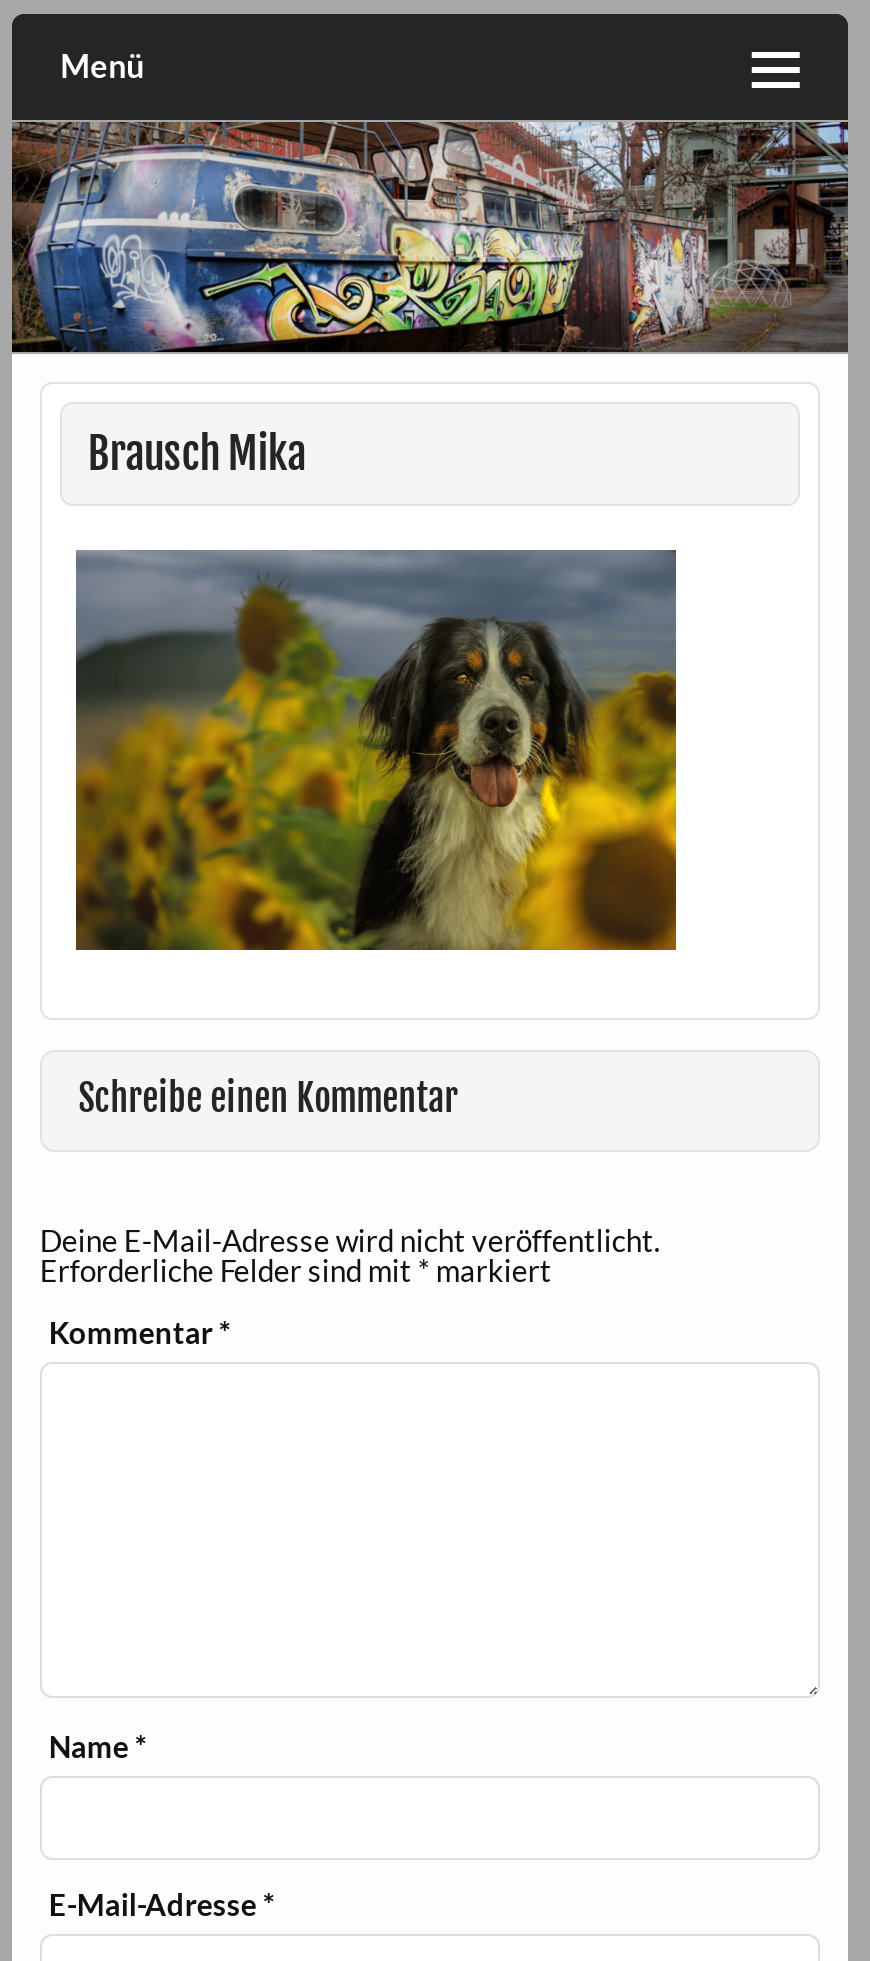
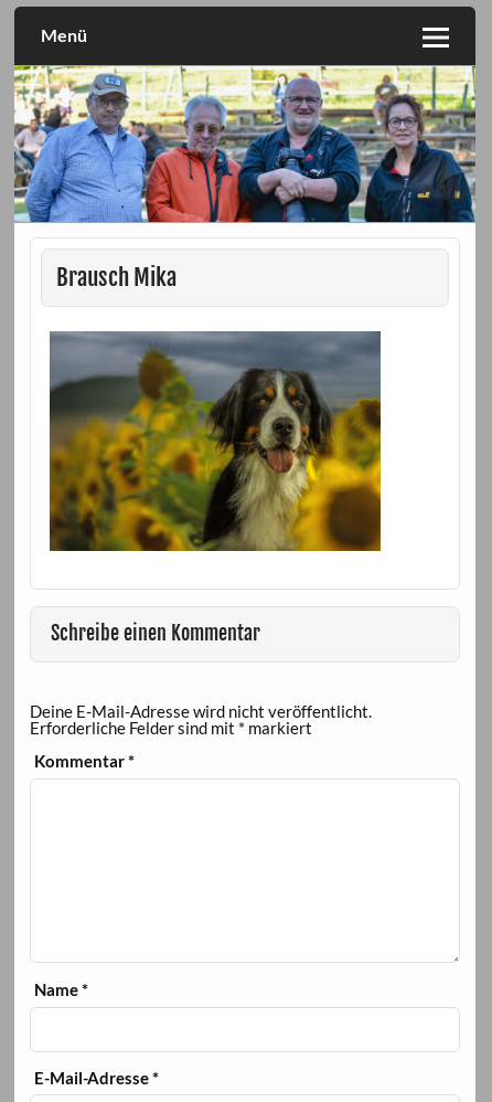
[10,120,850,354] [image] -> [13,65,475,223] [image]

